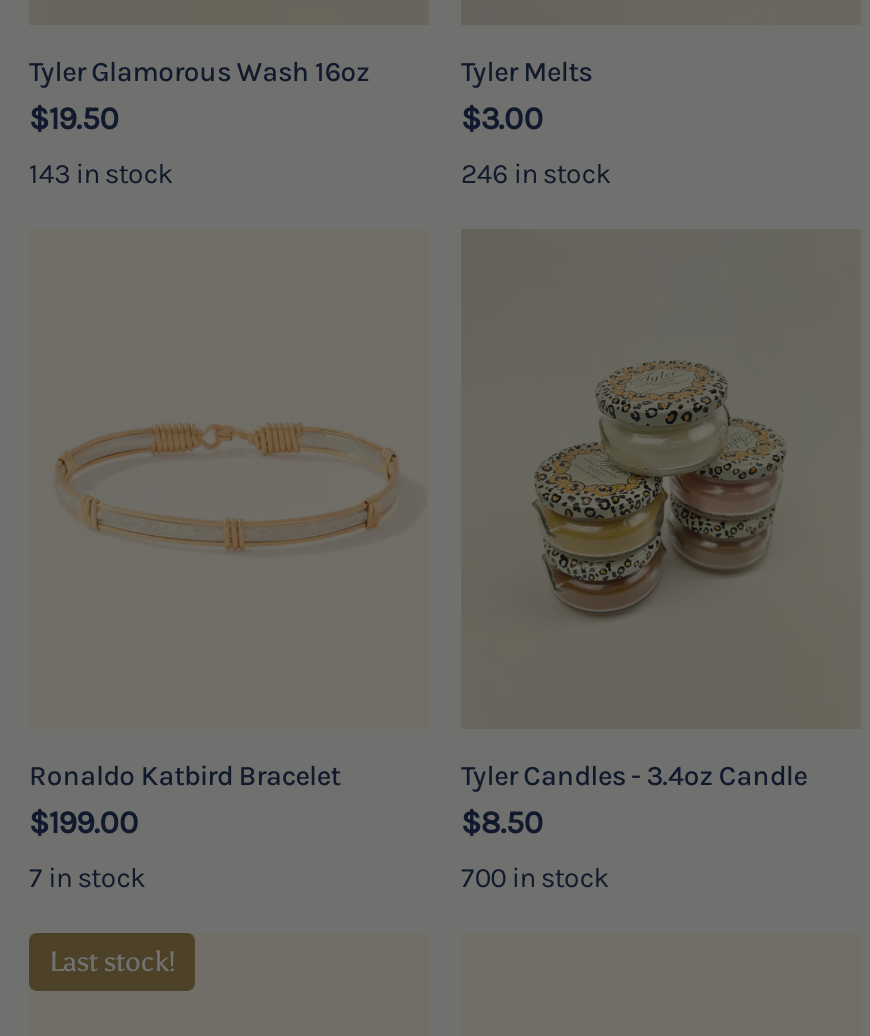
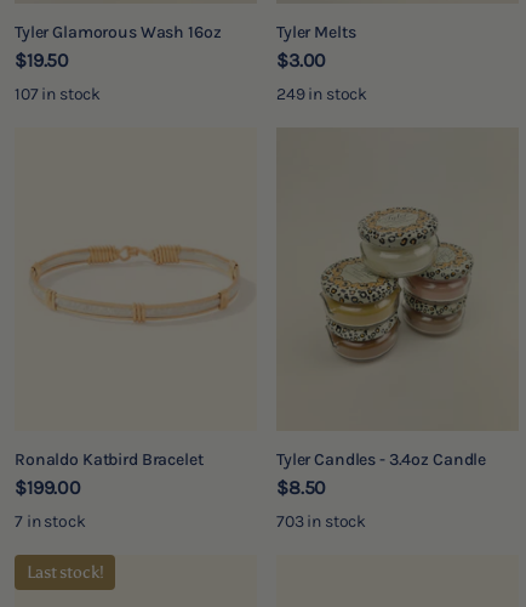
[29,157,173,191] 143 in stock -> [15,84,101,104] 107 in stock
[461,157,611,191] 246 in stock -> [276,84,367,104] 249 in stock
[461,861,609,895] 700 in stock -> [276,511,366,531] 703 in stock

